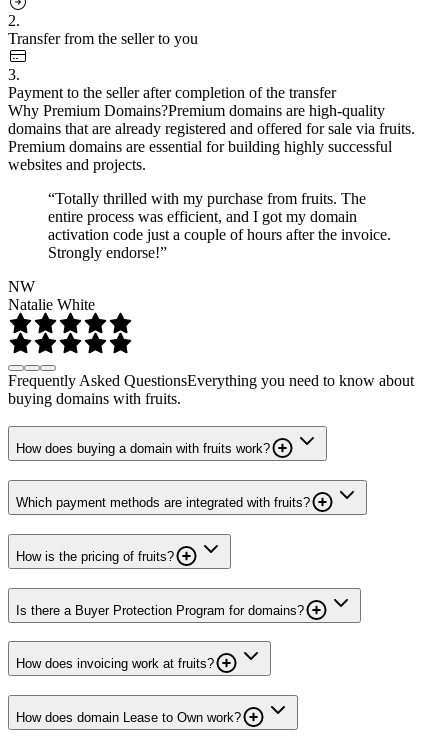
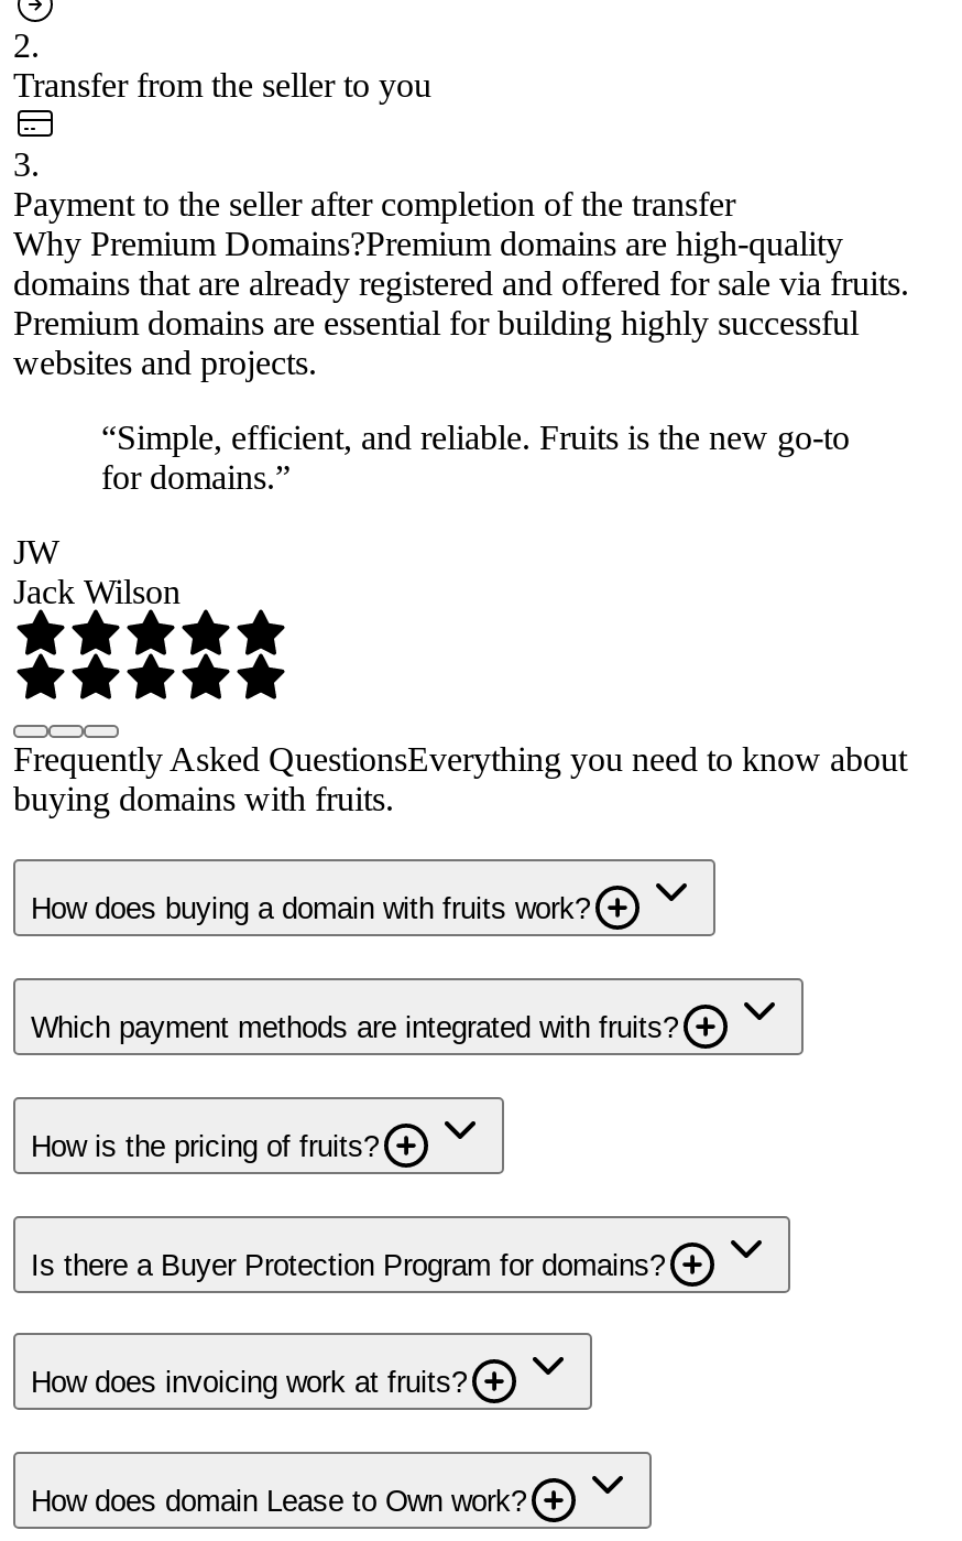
[48,190,391,261] “Totally thrilled with my purchase from fruits. The | entire process was efficient, and I got my domain | activation code just a couple of hours after the invoice. | Strongly endorse!” -> [101,418,850,495] “Simple, efficient, and reliable. Fruits is the new go-to | for domains.”
[8,278,95,313] NW | Natalie White -> [13,532,181,609] JW | Jack Wilson

